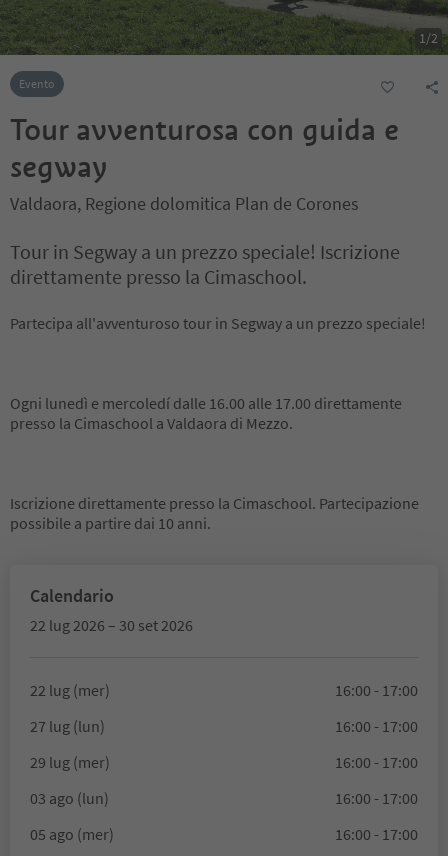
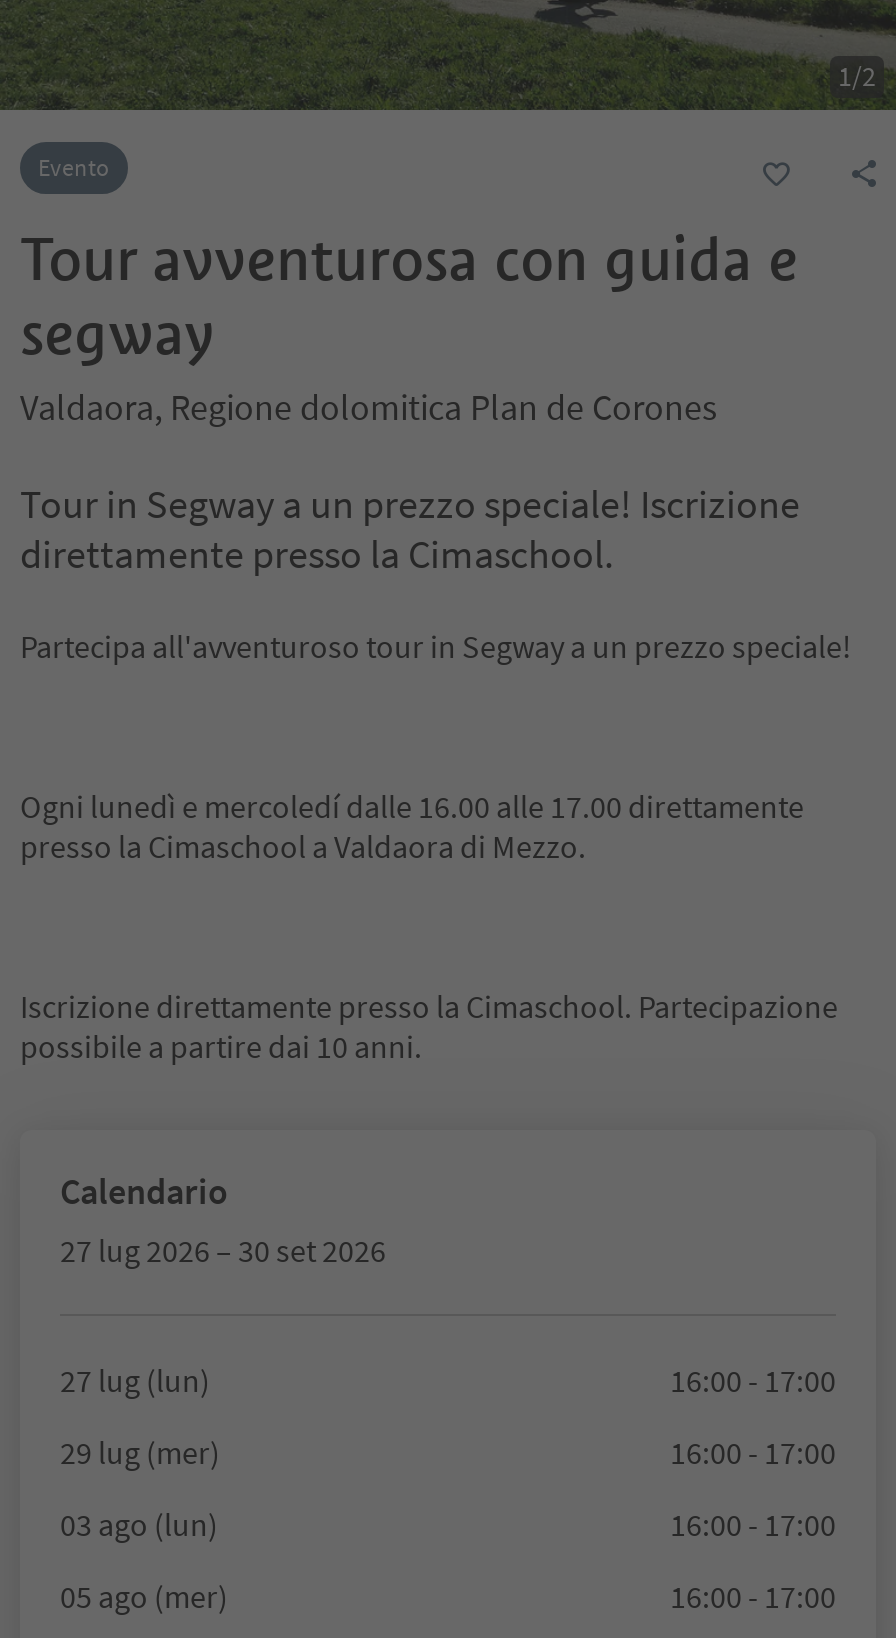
[30,615,418,700] 22 lug 2026 – 30 set 2026 | 22 lug (mer) | 16:00 - 17:00 -> [60,1230,386,1270] 27 lug 2026 – 30 set 2026

